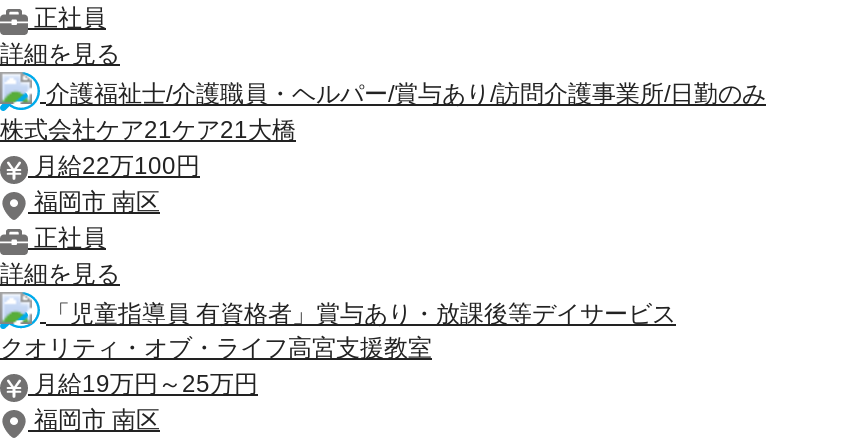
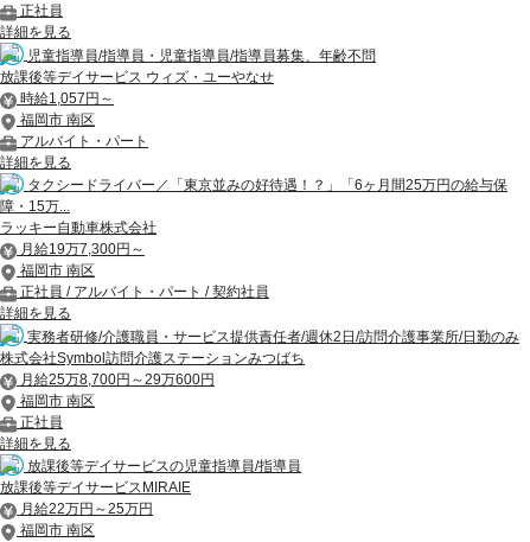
[0,80,766,180] 介護福祉士/介護職員・ヘルパー/賞与あり/訪問介護事業所/日勤のみ | 株式会社ケア21ケア21大橋 | 月給22万100円 -> [0,47,519,388] 児童指導員/指導員・児童指導員/指導員募集、年齢不問 | 放課後等デイサービス ウィズ・ユーやなせ | 時給1,057円～ | 福岡市 南区 | アルバイト・パート | 詳細を見る | タクシードライバー／「東京並みの好待遇！？」「6ヶ月間25万円の給与保 | 障・15万... | ラッキー自動車株式会社 | 月給19万7,300円～ | 福岡市 南区 | 正社員 / アルバイト・パート / 契約社員 | 詳細を見る | 実務者研修/介護職員・サービス提供責任者/週休2日/訪問介護事業所/日勤のみ | 株式会社Symbol訪問介護ステーションみつばち | 月給25万8,700円～29万600円
[0,299,676,399] 「児童指導員 有資格者」賞与あり・放課後等デイサービス | クオリティ・オブ・ライフ高宮支援教室 | 月給19万円～25万円 -> [0,458,301,518] 放課後等デイサービスの児童指導員/指導員 | 放課後等デイサービスMIRAIE | 月給22万円～25万円

